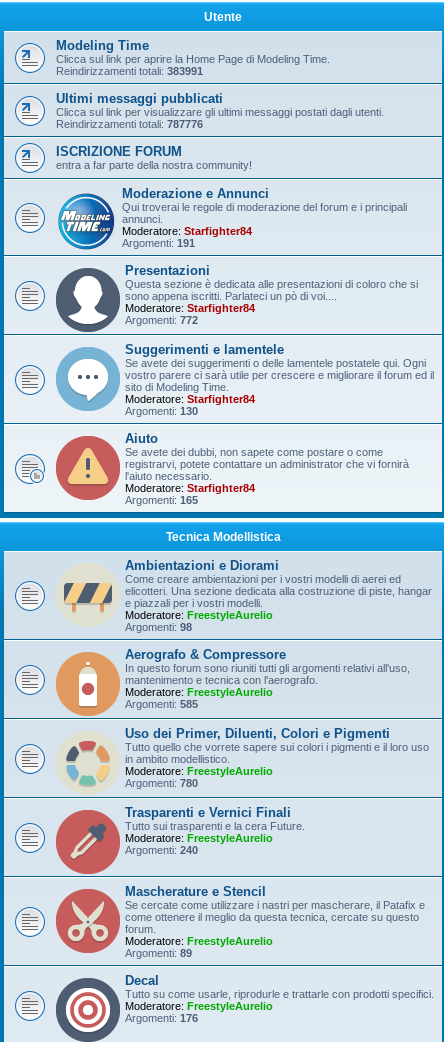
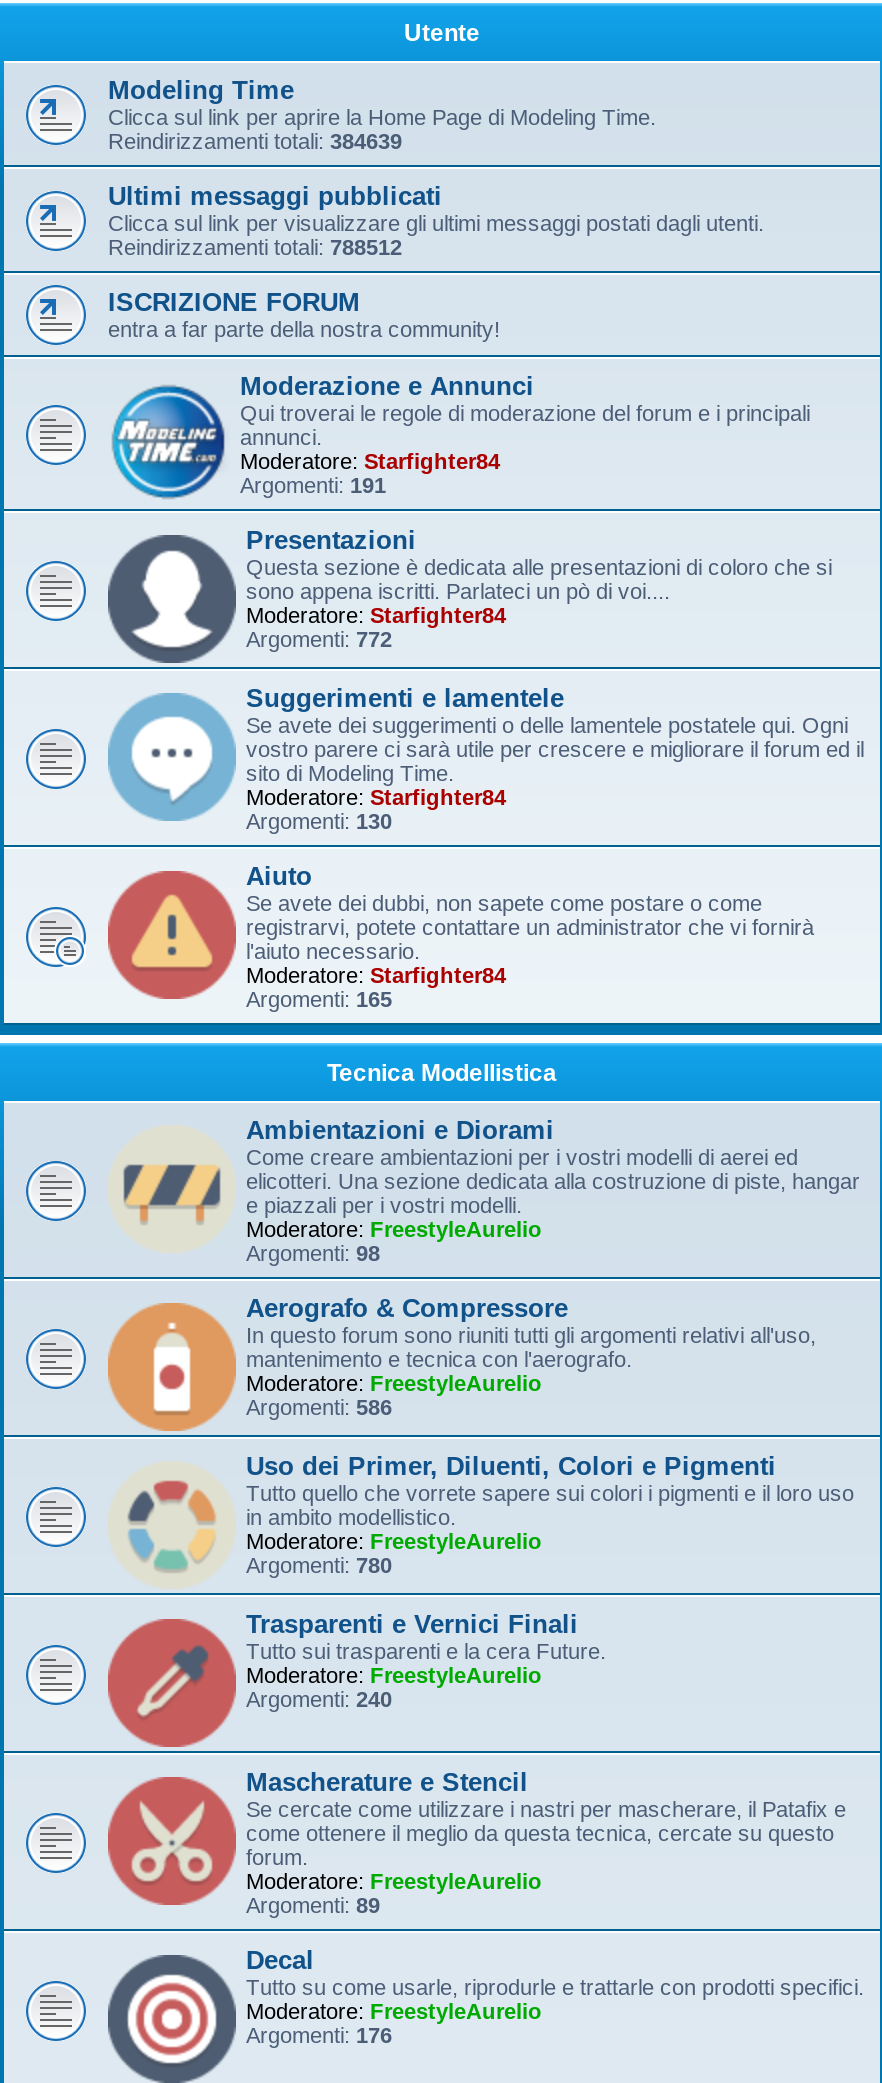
[56,65,203,77] Reindirizzamenti totali: 383991 -> [108,129,402,153] Reindirizzamenti totali: 384639
[56,118,203,130] Reindirizzamenti totali: 787776 -> [108,235,402,259] Reindirizzamenti totali: 788512
[125,698,198,710] Argomenti: 585 -> [246,1395,392,1419] Argomenti: 586

